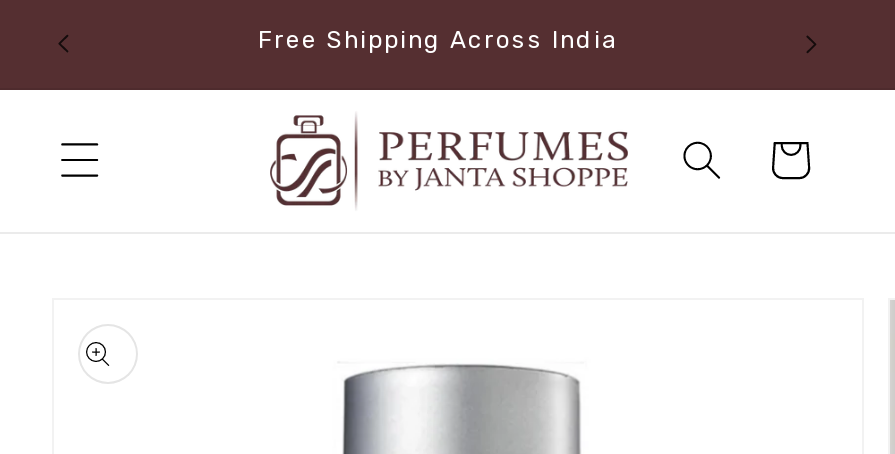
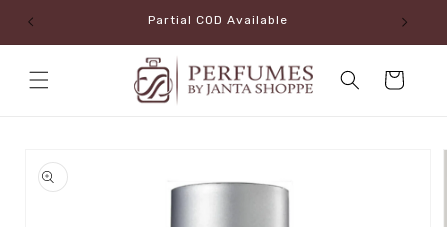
[258,26,618,54] Free Shipping Across India -> [148,13,288,27] Partial COD Available

